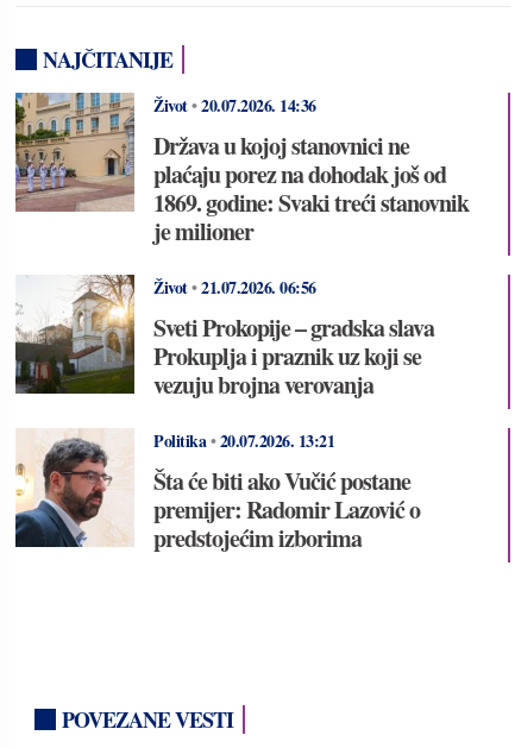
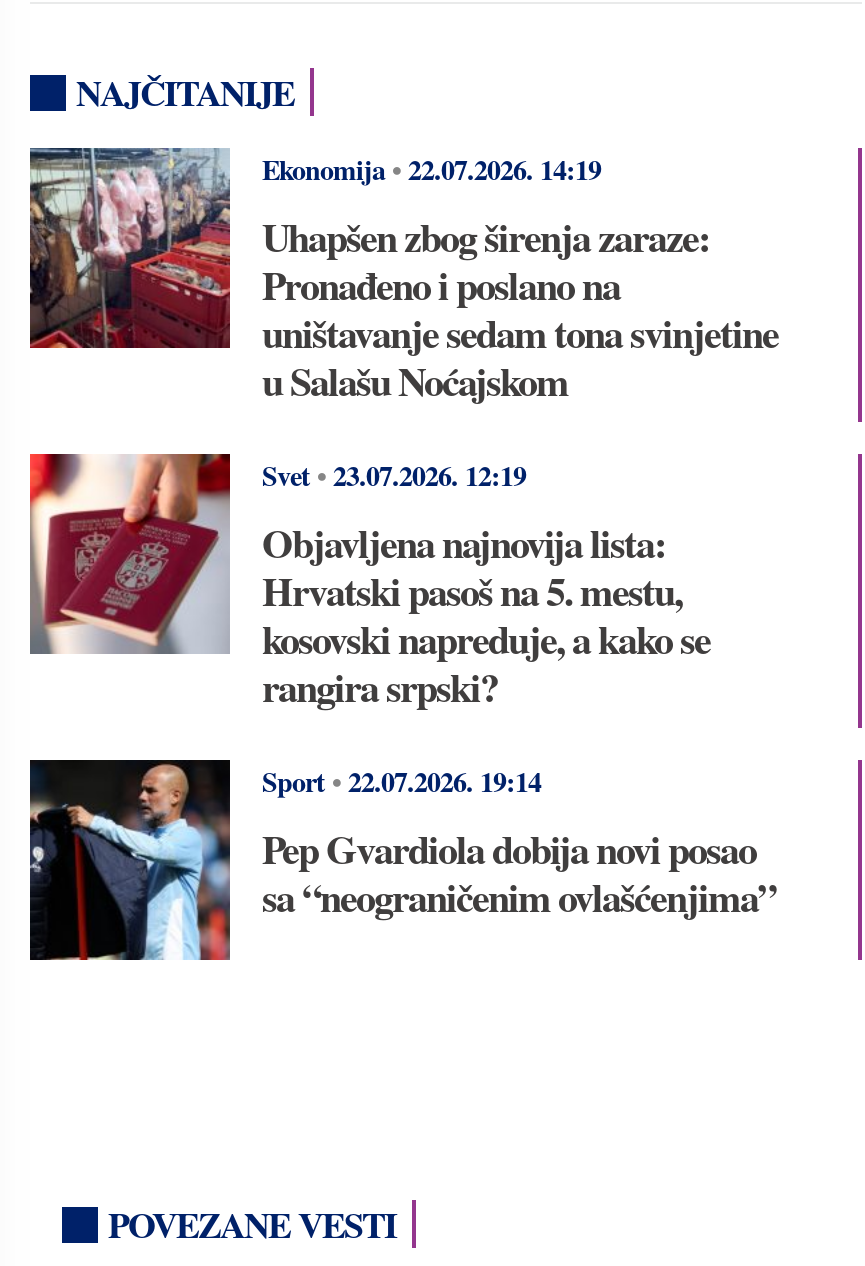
[14,92,469,249] [image] | Život •20.07.2026. 14:36 | Država u kojoj stanovnici ne | plaćaju porez na dohodak još od | 1869. godine: Svaki treći stanovnik | je milioner -> [30,146,778,410] [image] | Ekonomija •22.07.2026. 14:19 | Uhapšen zbog širenja zaraze: | Pronađeno i poslano na | uništavanje sedam tona svinjetine | u Salašu Noćajskom
[14,275,434,402] [image] | Život • 21.07.2026. 06:56 | Sveti Prokopije – gradska slava | Prokuplja i praznik uz koji se | vezuju brojna verovanja -> [28,452,710,716] [image] | Svet •23.07.2026. 12:19 | Objavljena najnovija lista: | Hrvatski pasoš na 5. mestu, | kosovski napreduje, a kako se | rangira srpski?
[15,428,420,562] [image] | Politika • 20.07.2026. 13:21 | Šta će biti ako Vučić postane | premijer: Radomir Lazović o | predstojećim izborima -> [28,736,776,962] [image] | Sport •22.07.2026. 19:14 | Pep Gvardiola dobija novi posao | sa “neograničenim ovlašćenjima”

